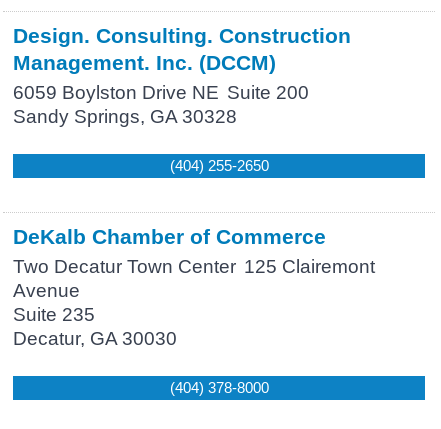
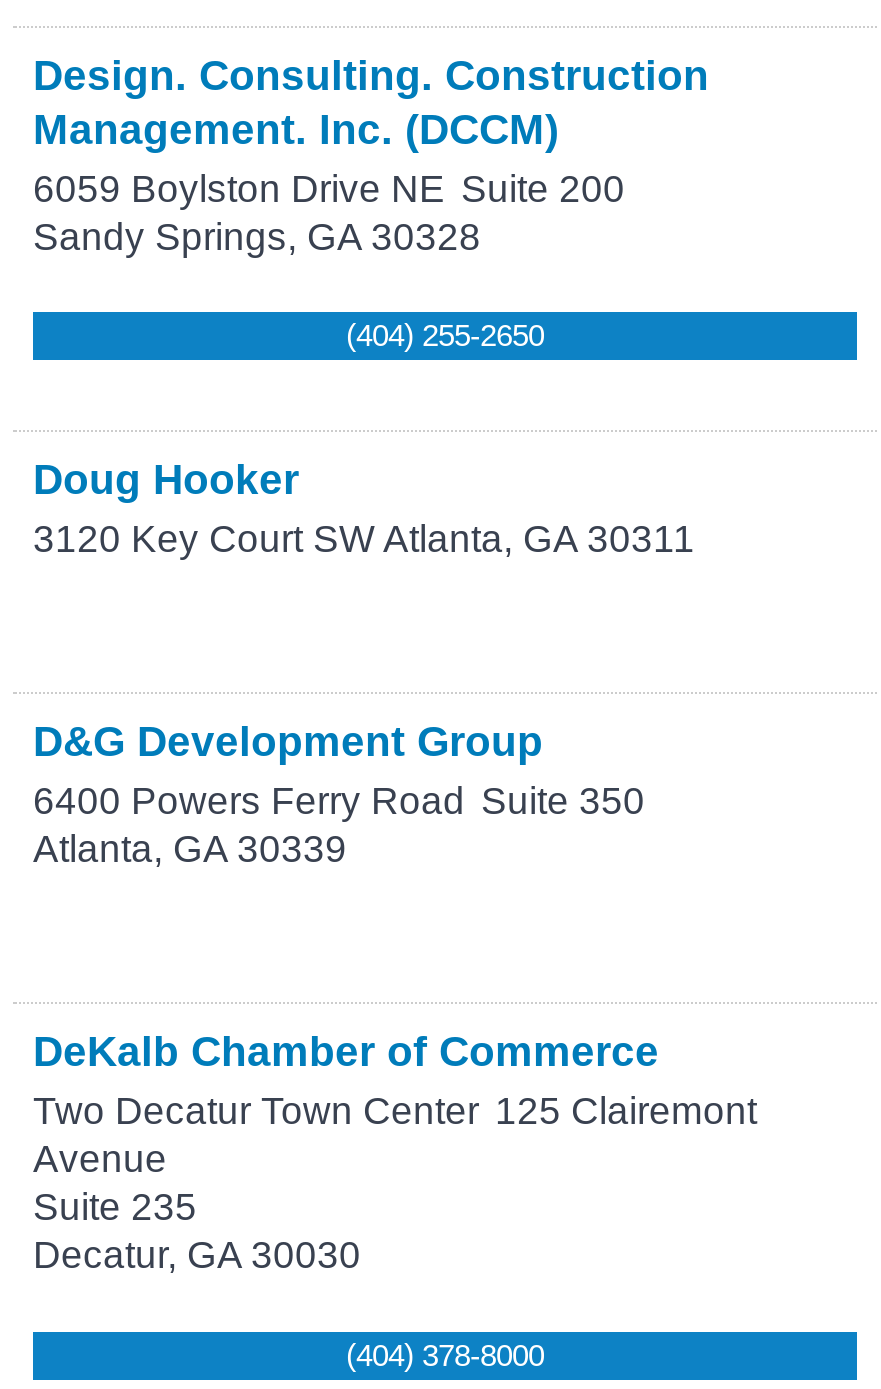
none -> [33,455,695,559] Doug Hooker | 3120 Key Court SW Atlanta, GA 30311
none -> [33,718,645,870] D&G Development Group | 6400 Powers Ferry Road Suite 350 | Atlanta, GA 30339

